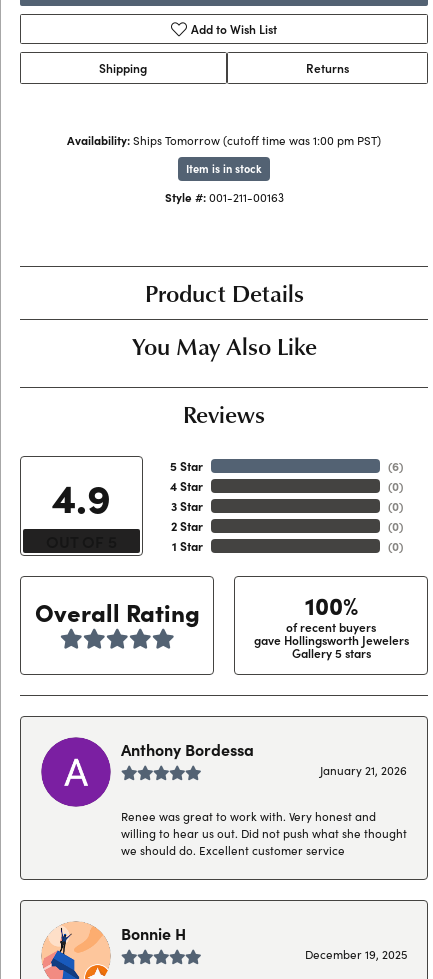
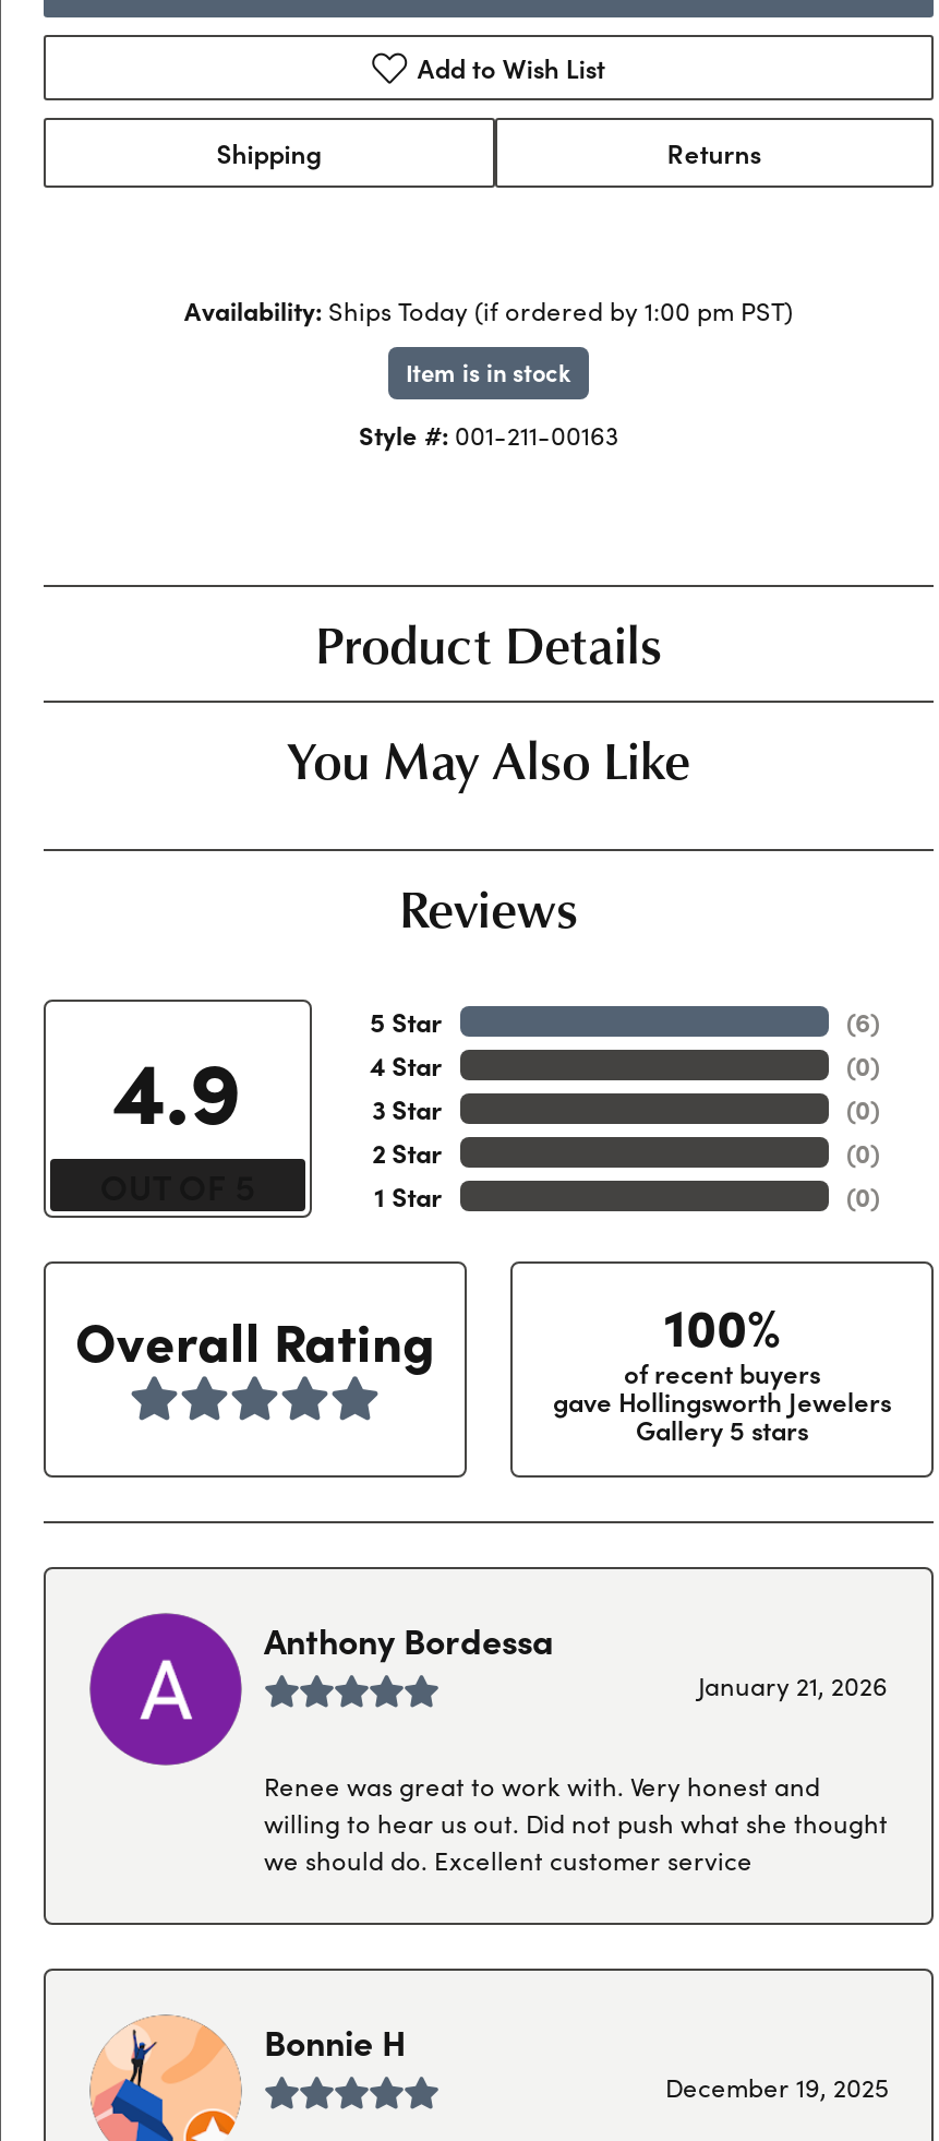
[67,132,381,148] Availability: Ships Tomorrow (cutoff time was 1:00 pm PST) -> [184,292,793,327] Availability: Ships Today (if ordered by 1:00 pm PST)

